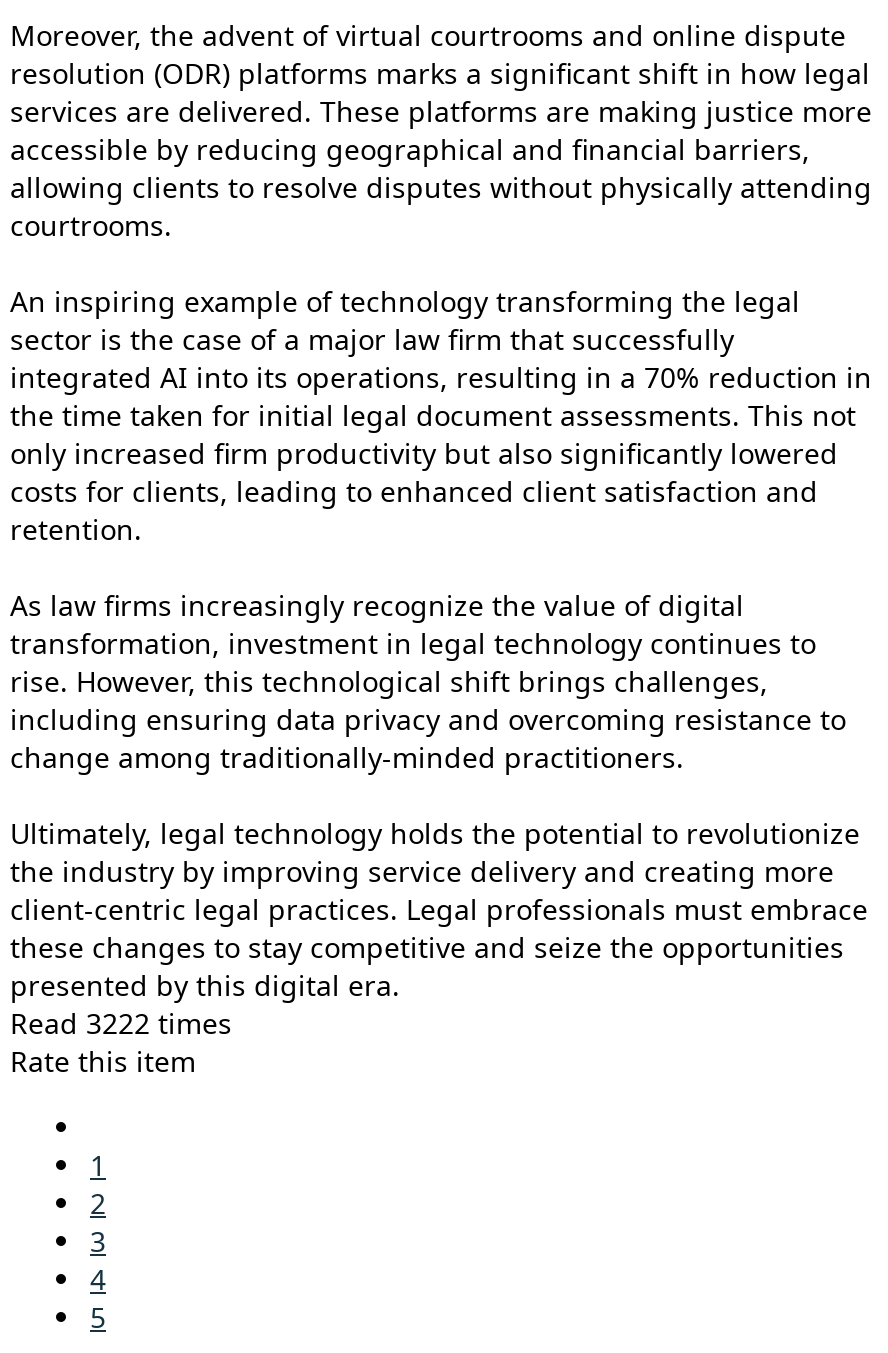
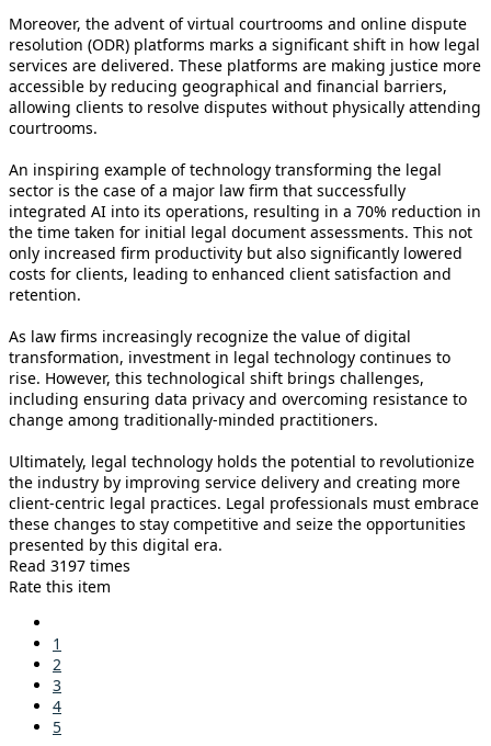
[10,1003,232,1041] Read 3222 times -> [9,555,130,576] Read 3197 times

